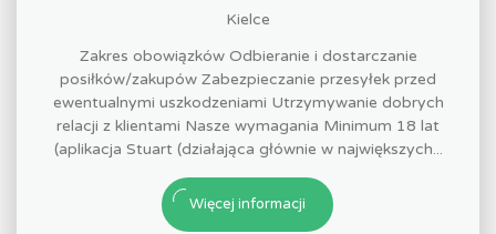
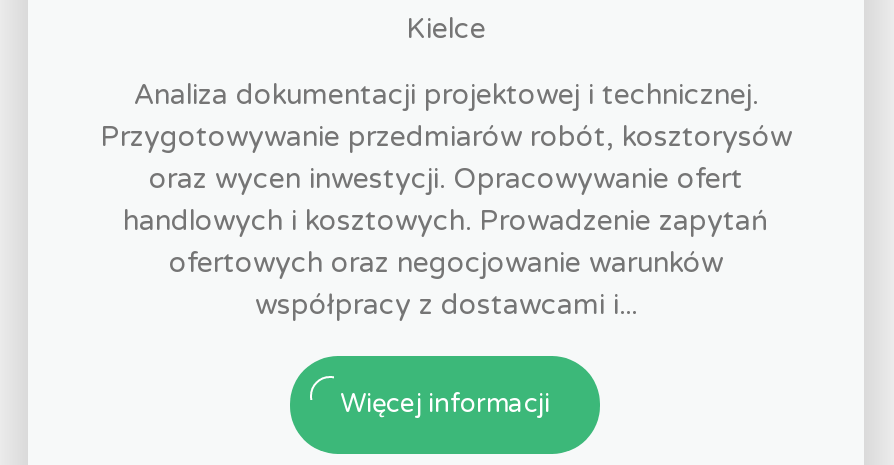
[53,47,443,159] Zakres obowiązków Odbieranie i dostarczanie | posiłków/zakupów Zabezpieczanie przesyłek przed | ewentualnymi uszkodzeniami Utrzymywanie dobrych | relacji z klientami Nasze wymagania Minimum 18 lat | (aplikacja Stuart (działająca głównie w największych... -> [100,78,792,322] Analiza dokumentacji projektowej i technicznej. | Przygotowywanie przedmiarów robót, kosztorysów | oraz wycen inwestycji. Opracowywanie ofert | handlowych i kosztowych. Prowadzenie zapytań | ofertowych oraz negocjowanie warunków | współpracy z dostawcami i...

